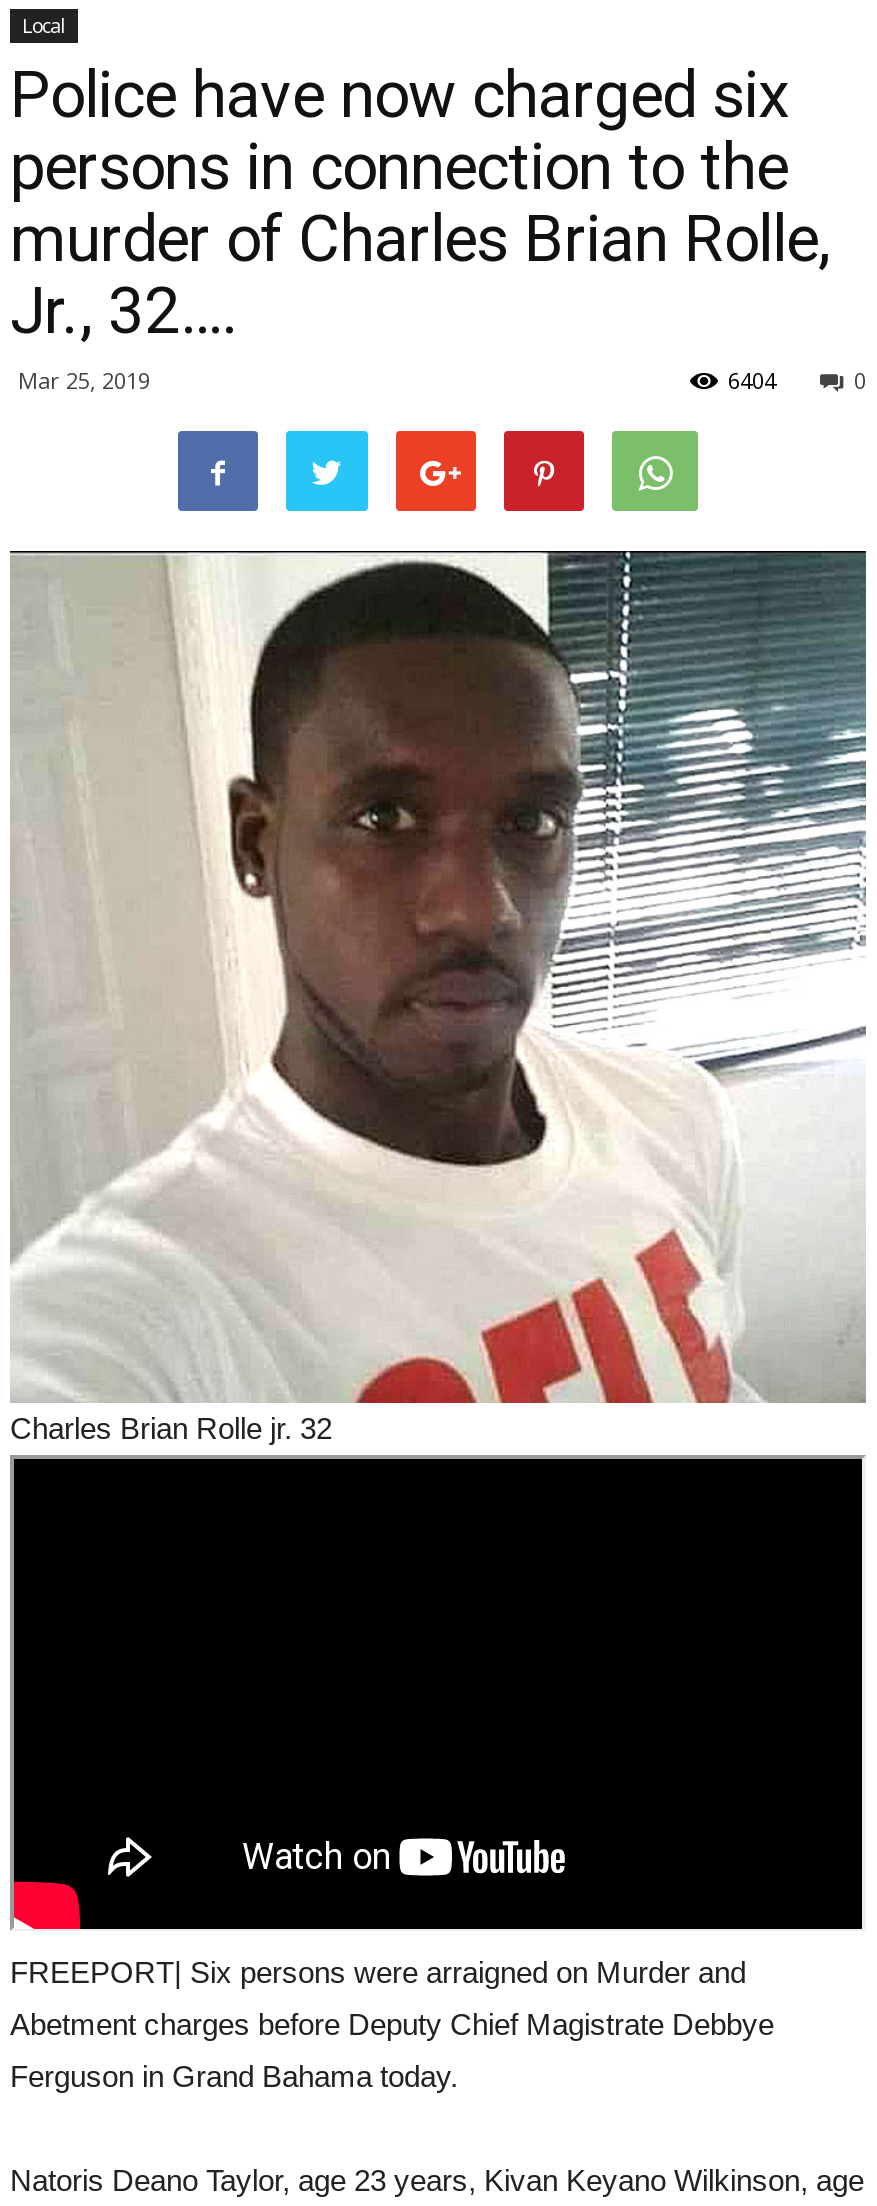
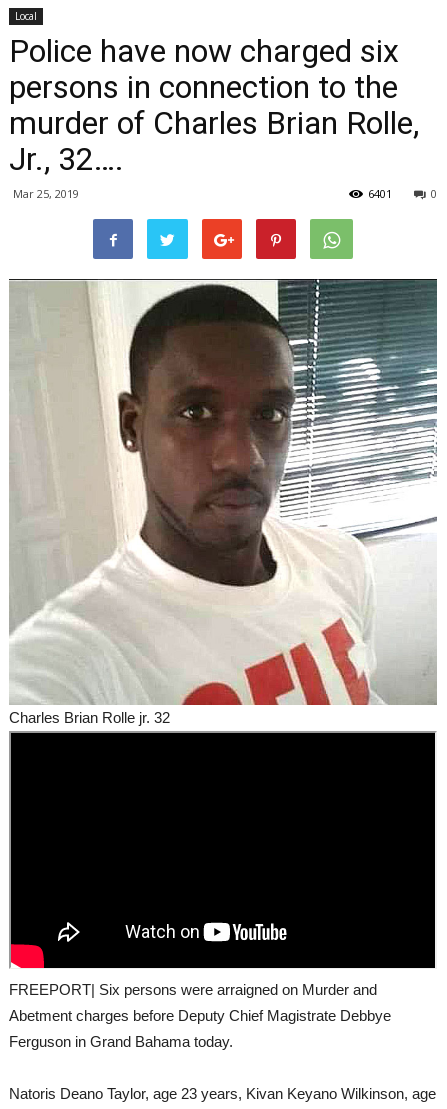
[728,365,776,395] 6404 -> [368,186,392,201] 6401

